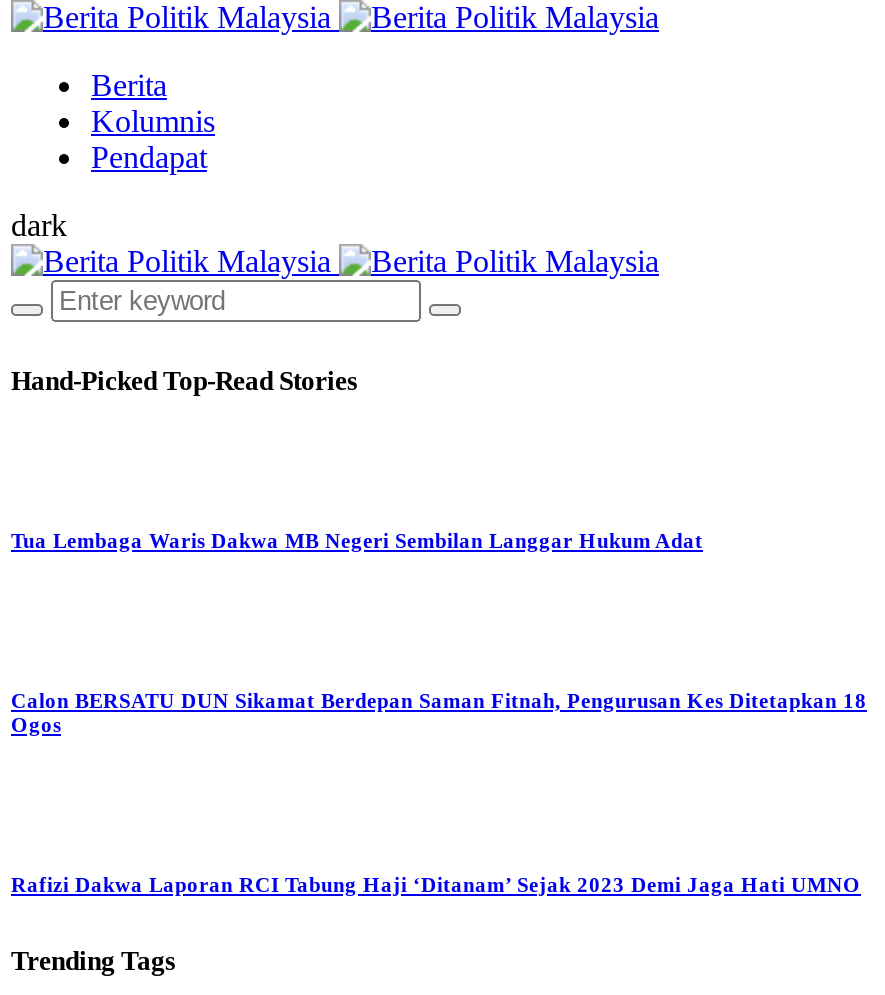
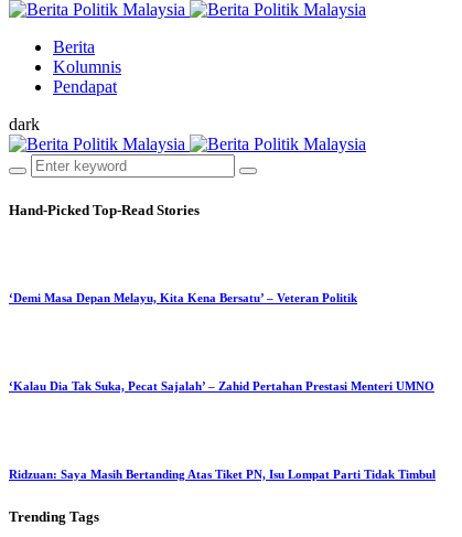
[11,529,703,553] Tua Lembaga Waris Dakwa MB Negeri Sembilan Langgar Hukum Adat -> [9,291,357,305] ‘Demi Masa Depan Melayu, Kita Kena Bersatu’ – Veteran Politik
[11,688,867,736] Calon BERSATU DUN Sikamat Berdepan Saman Fitnah, Pengurusan Kes Ditetapkan 18 | Ogos -> [9,380,434,393] ‘Kalau Dia Tak Suka, Pecat Sajalah’ – Zahid Pertahan Prestasi Menteri UMNO
[11,872,861,896] Rafizi Dakwa Laporan RCI Tabung Haji ‘Ditanam’ Sejak 2023 Demi Jaga Hati UMNO -> [9,468,436,481] Ridzuan: Saya Masih Bertanding Atas Tiket PN, Isu Lompat Parti Tidak Timbul

